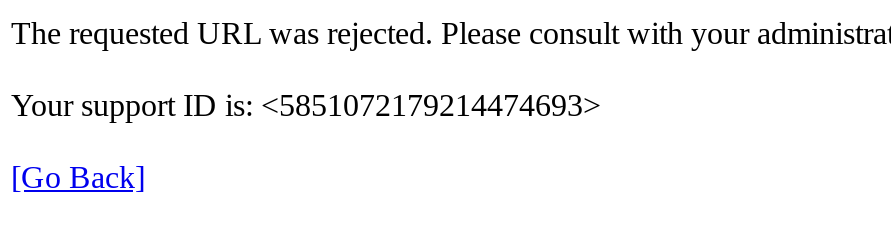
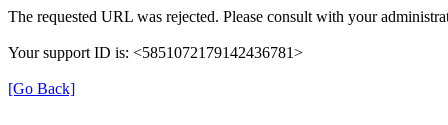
[11,88,601,122] Your support ID is: <5851072179214474693> -> [8,44,303,61] Your support ID is: <5851072179142436781>

